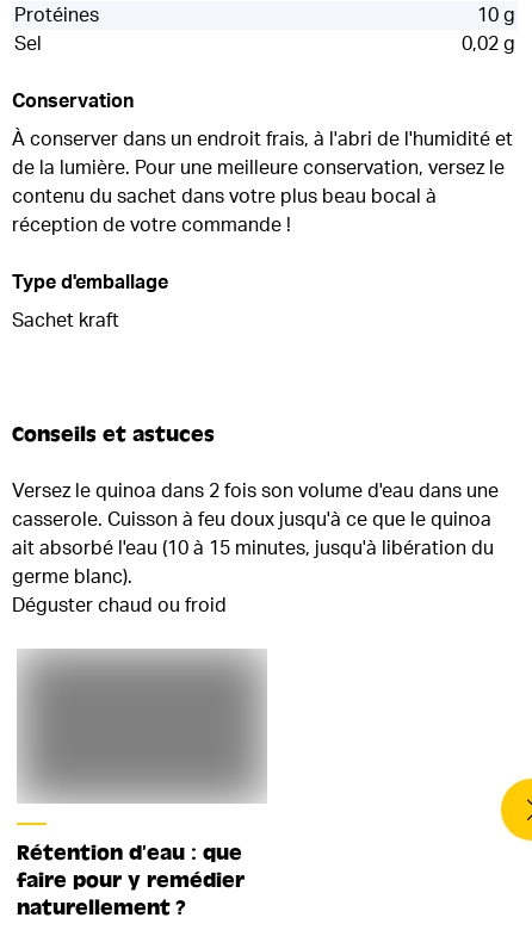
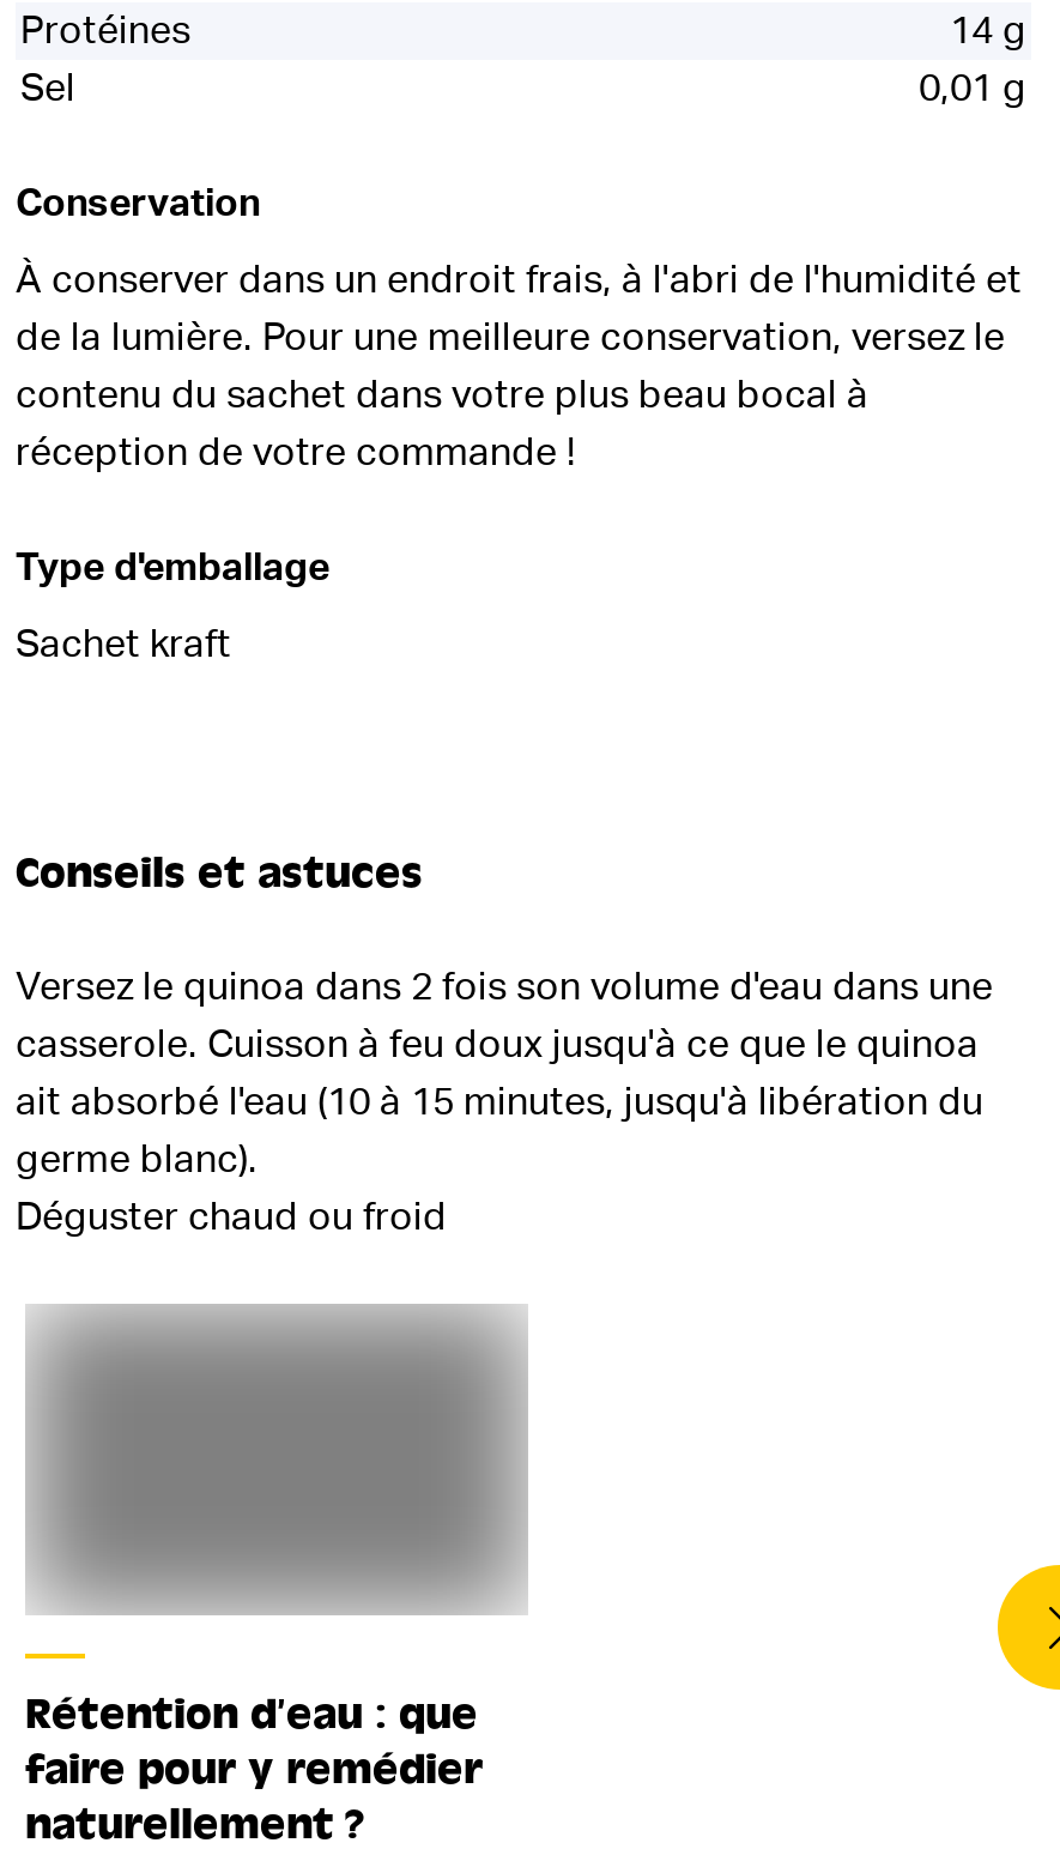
[477,6,515,25] 10 g -> [950,12,1026,50] 14 g
[462,35,515,54] 0,02 g -> [919,70,1026,108] 0,01 g

